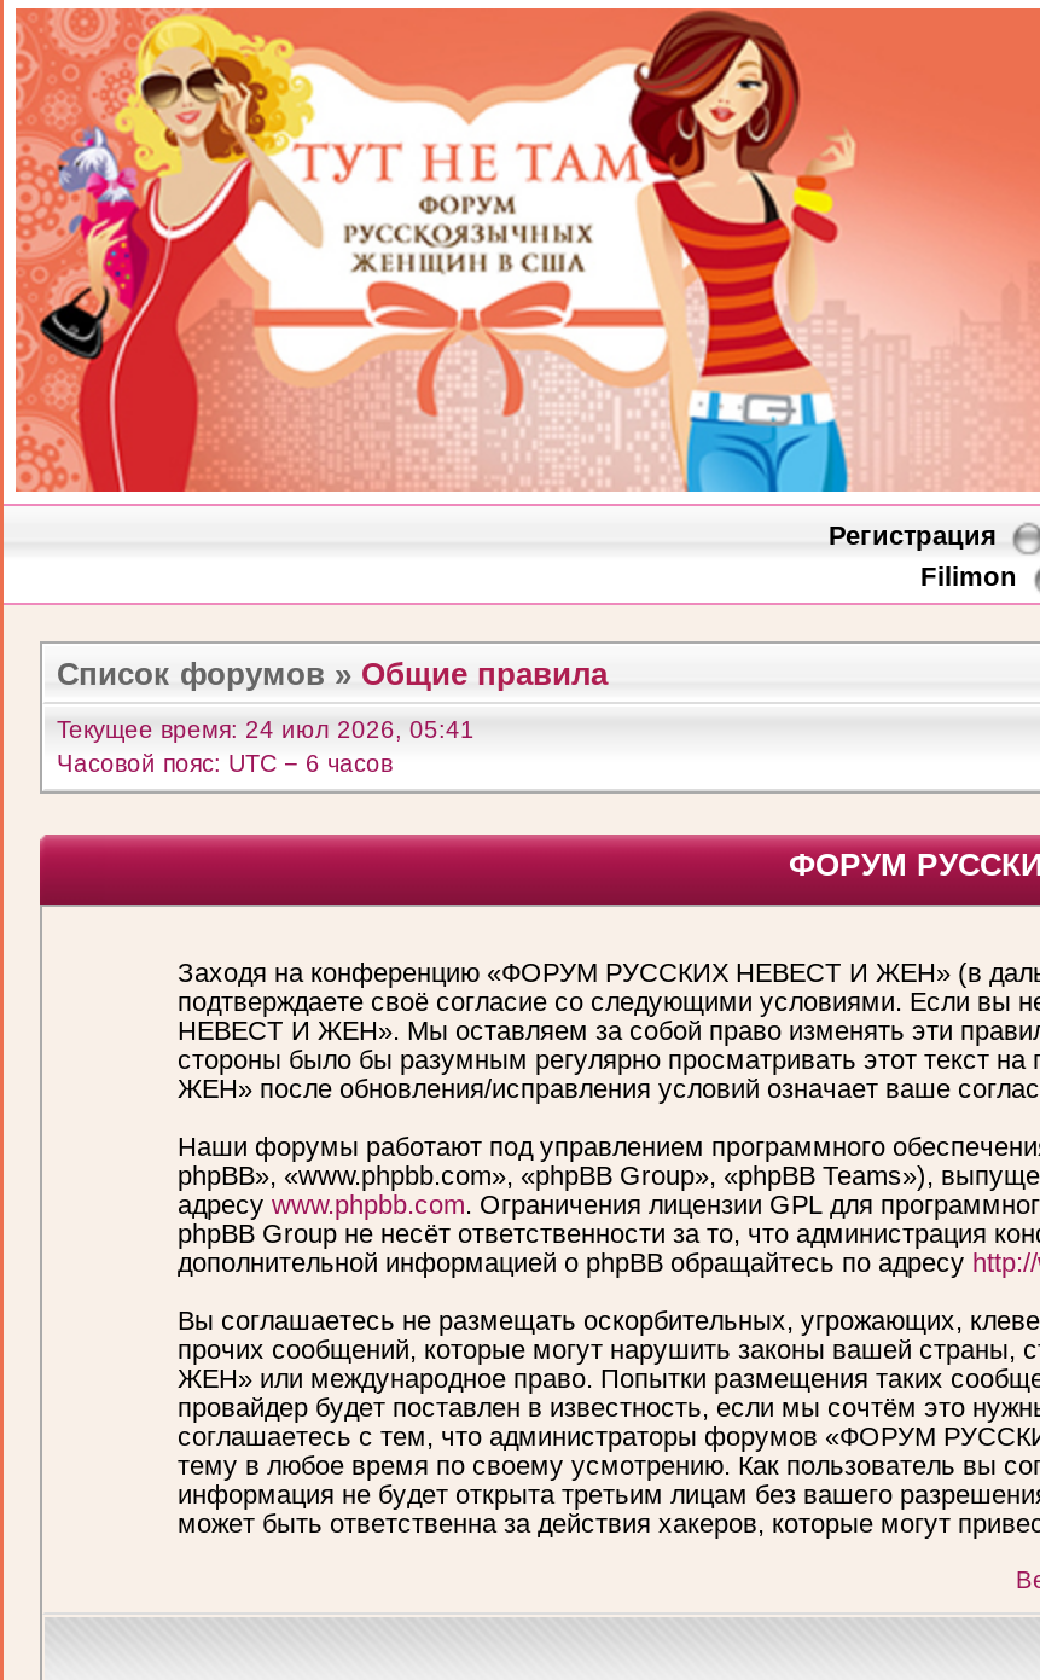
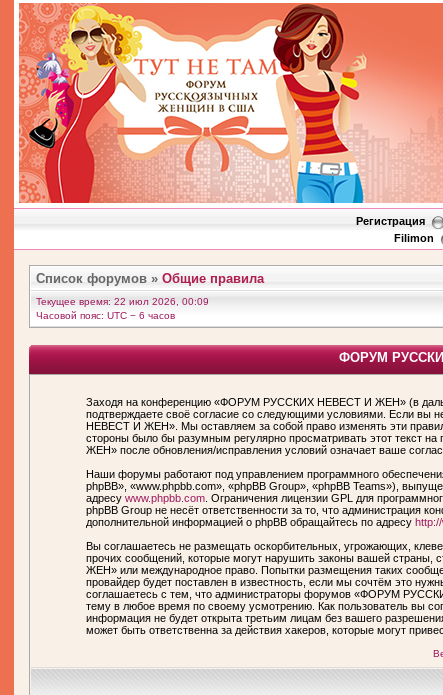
[57,716,475,743] Текущее время: 24 июл 2026, 05:41 -> [36,296,209,307] Текущее время: 22 июл 2026, 00:09

